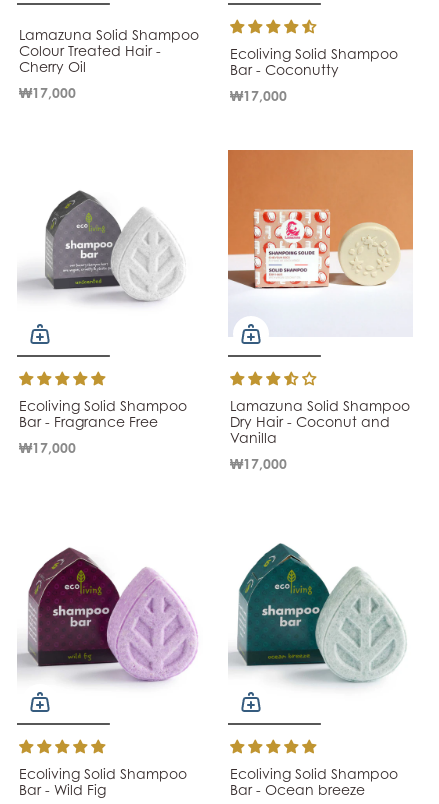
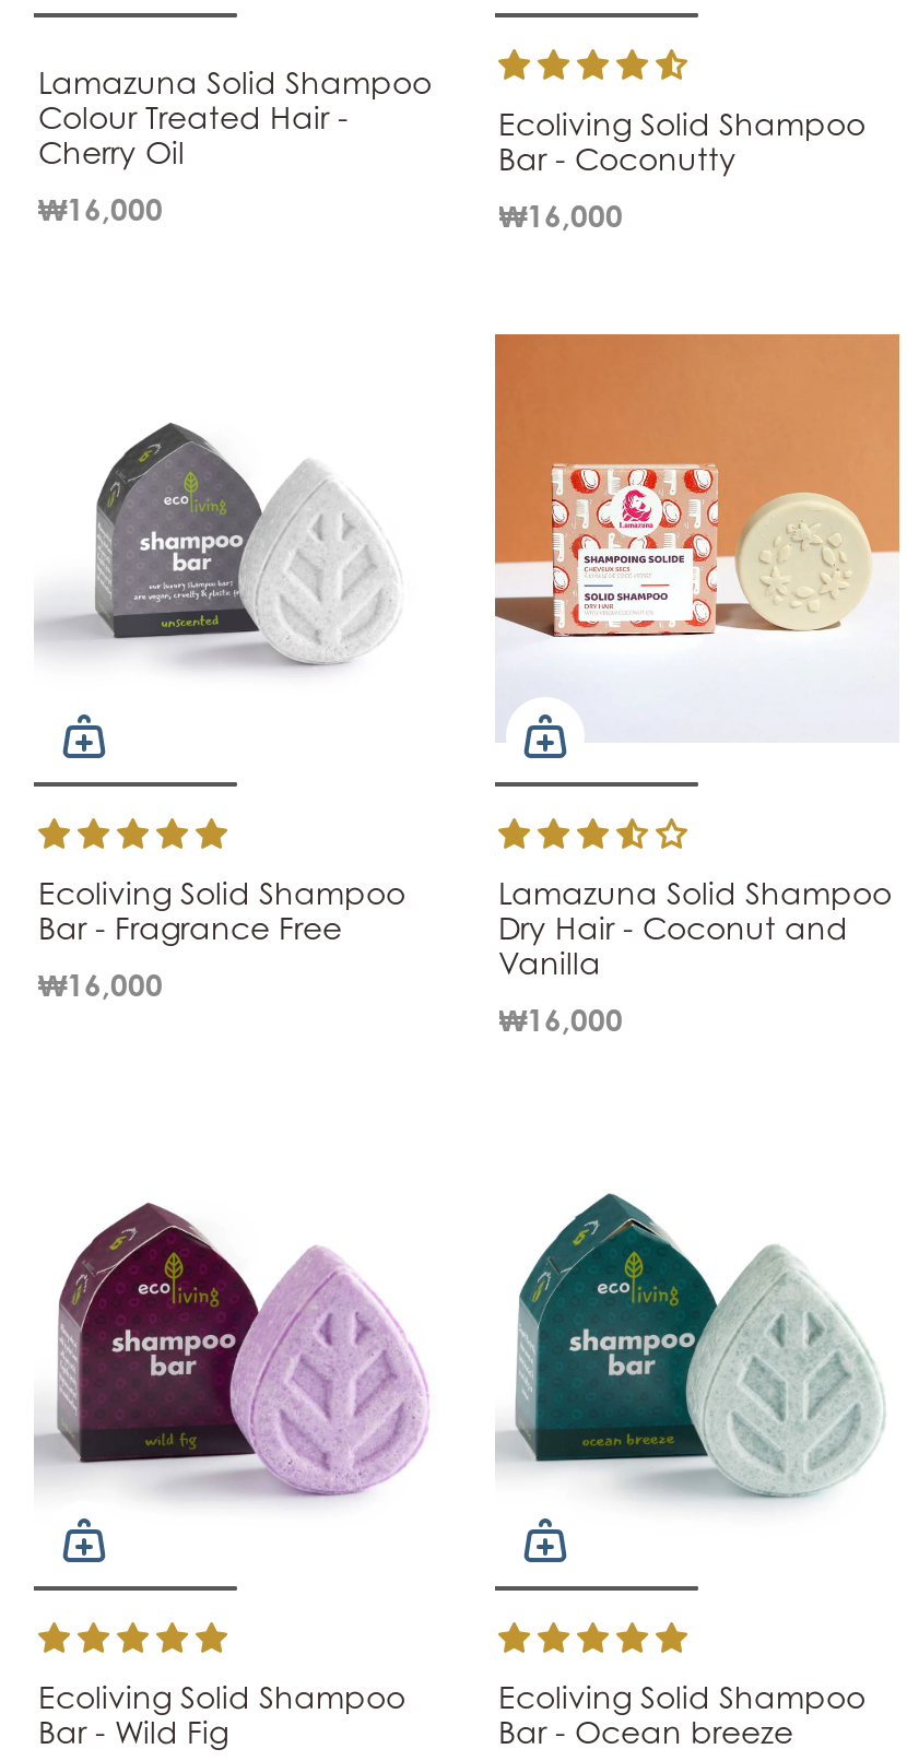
[19,84,76,101] ₩17,000 -> [38,189,163,227] ₩16,000
[229,87,286,104] ₩17,000 -> [498,196,623,233] ₩16,000
[19,439,76,456] ₩17,000 -> [38,965,163,1002] ₩16,000
[229,455,286,472] ₩17,000 -> [498,1000,623,1037] ₩16,000

